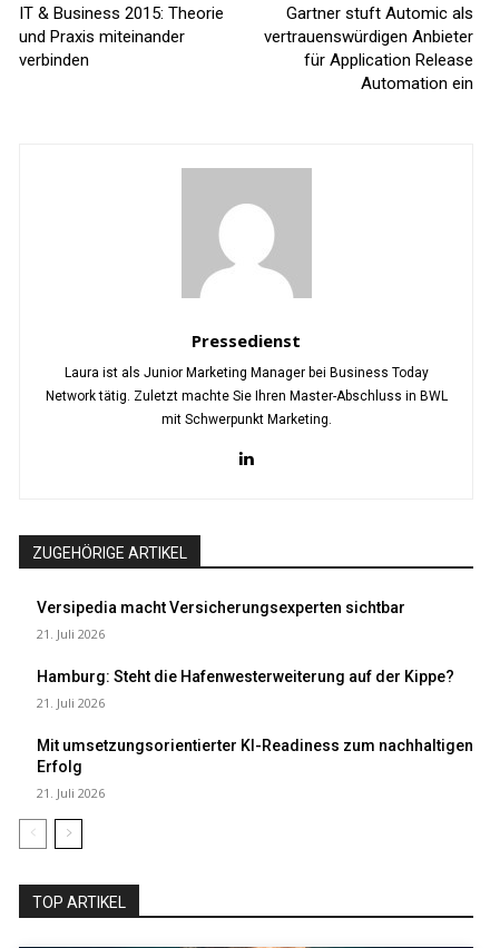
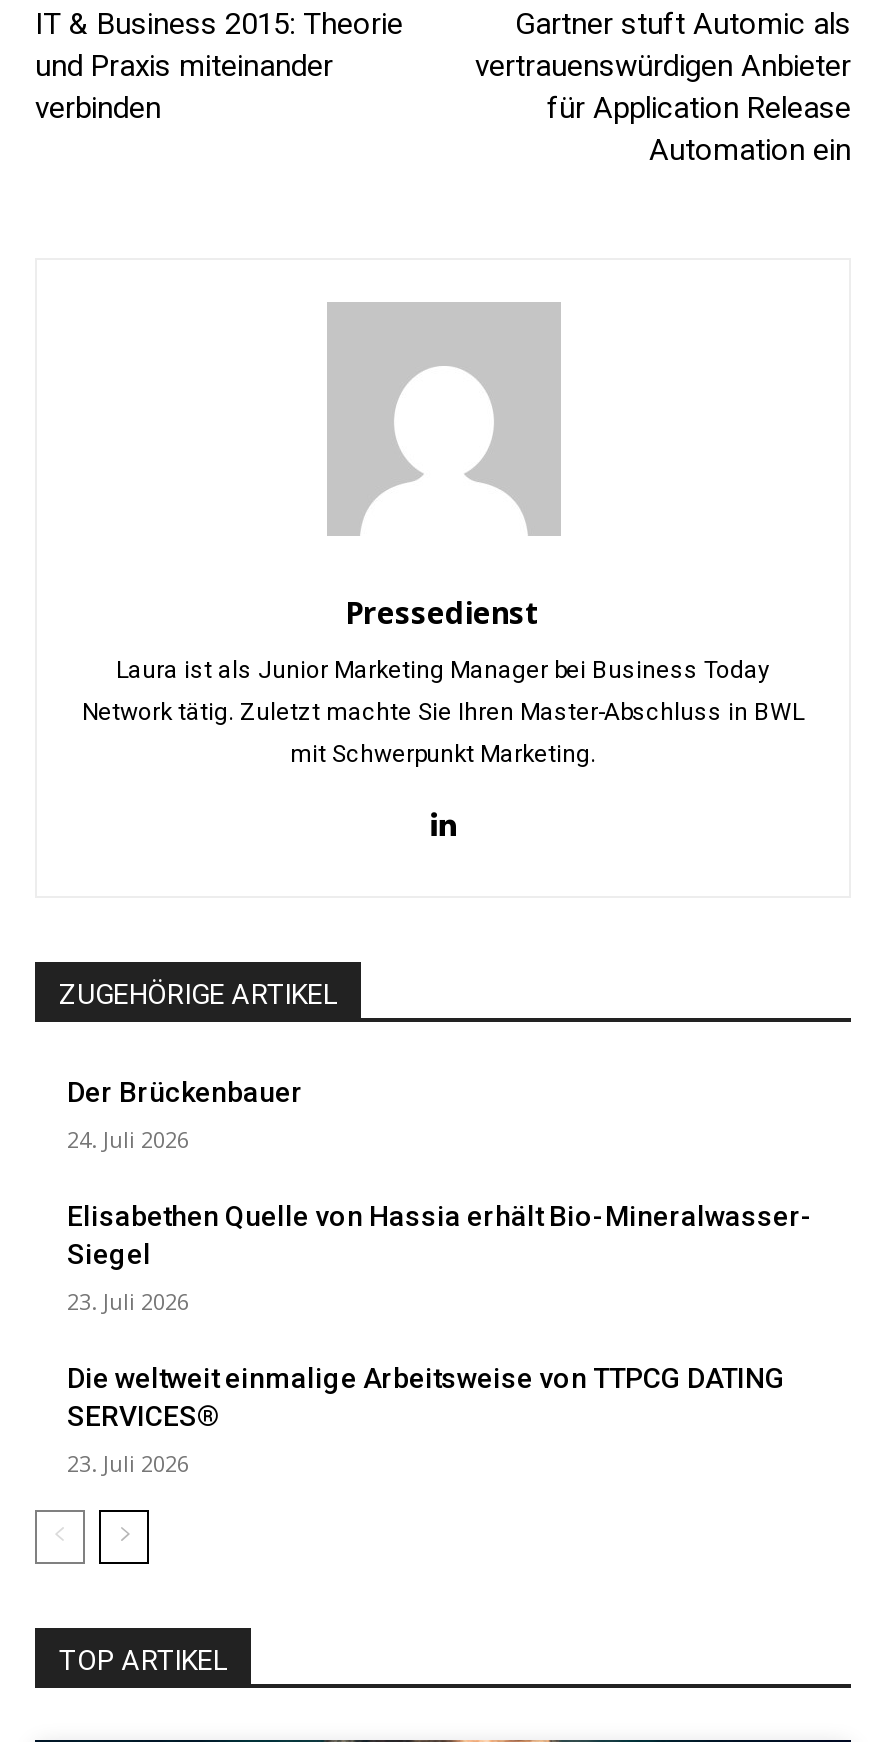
[37,599,405,617] Versipedia macht Versicherungsexperten sichtbar -> [67,1076,303,1108] Der Brückenbauer
[37,626,105,642] 21. Juli 2026 -> [67,1124,189,1154] 24. Juli 2026
[37,668,454,686] Hamburg: Steht die Hafenwesterweiterung auf der Kippe? -> [67,1200,813,1270] Elisabethen Quelle von Hassia erhält Bio-Mineralwasser- | Siegel
[37,695,105,711] 21. Juli 2026 -> [67,1286,189,1316] 23. Juli 2026
[37,737,473,776] Mit umsetzungsorientierter KI-Readiness zum nachhaltigen | Erfolg -> [67,1362,785,1432] Die weltweit einmalige Arbeitsweise von TTPCG DATING | SERVICES®
[37,785,105,801] 21. Juli 2026 -> [67,1448,189,1478] 23. Juli 2026

